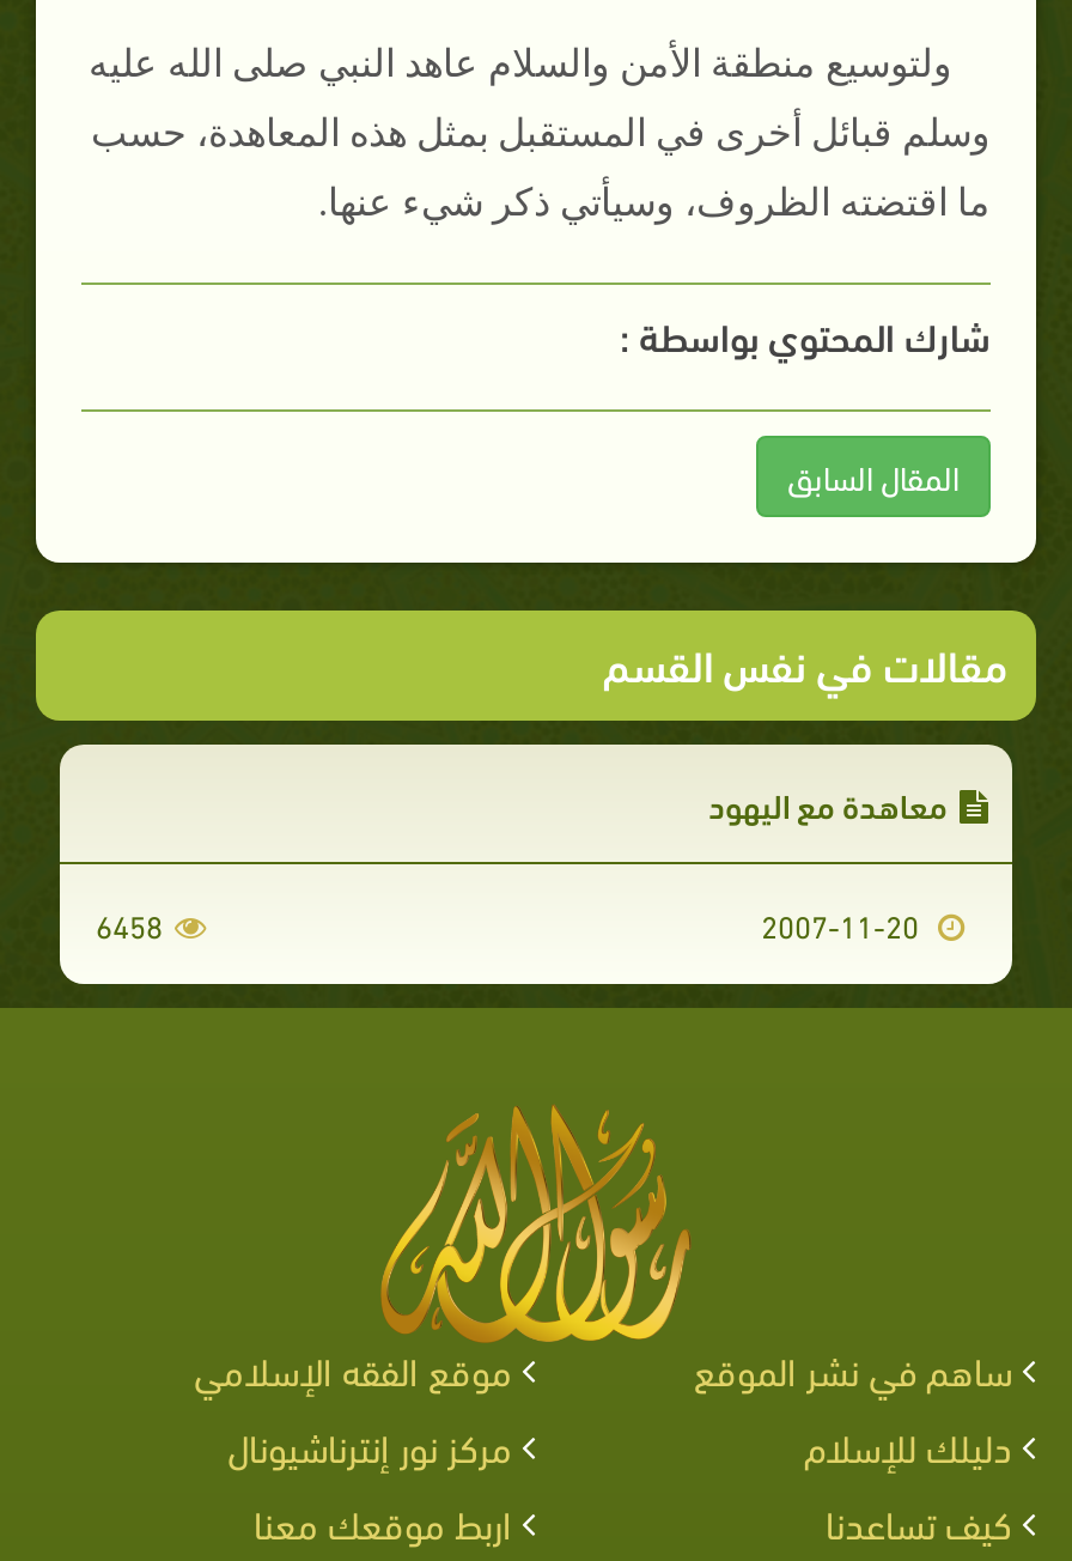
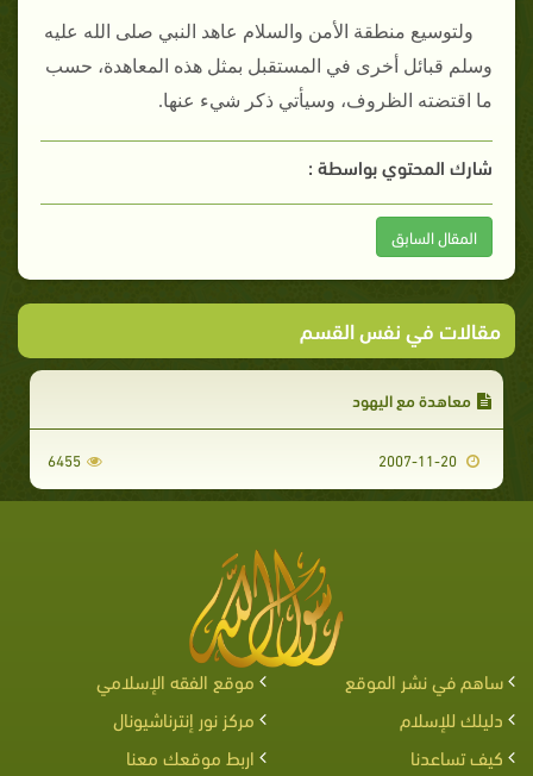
[96,900,163,948] 6458 -> [48,448,81,471] 6455

